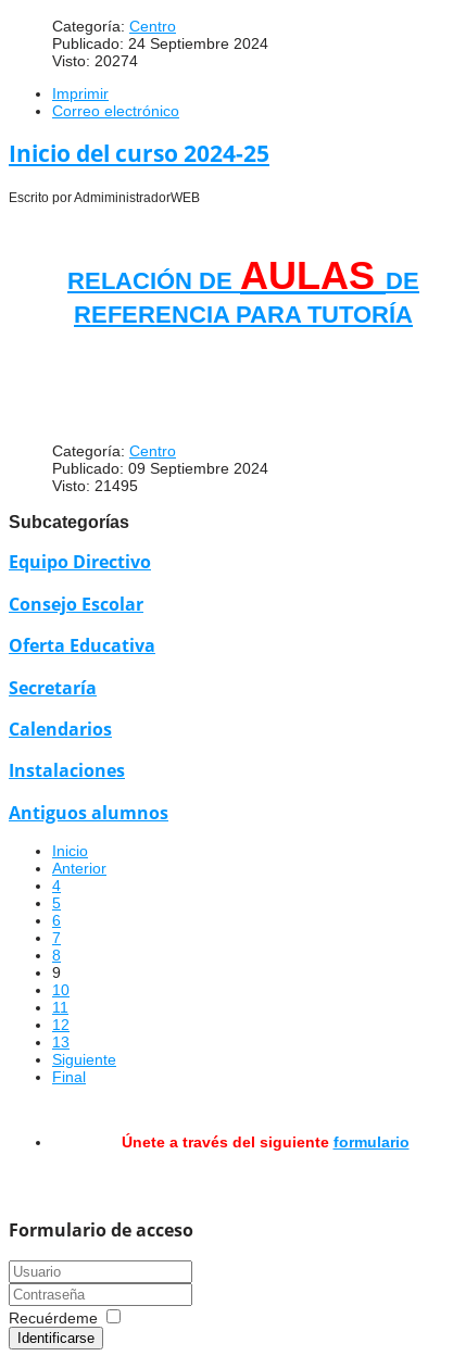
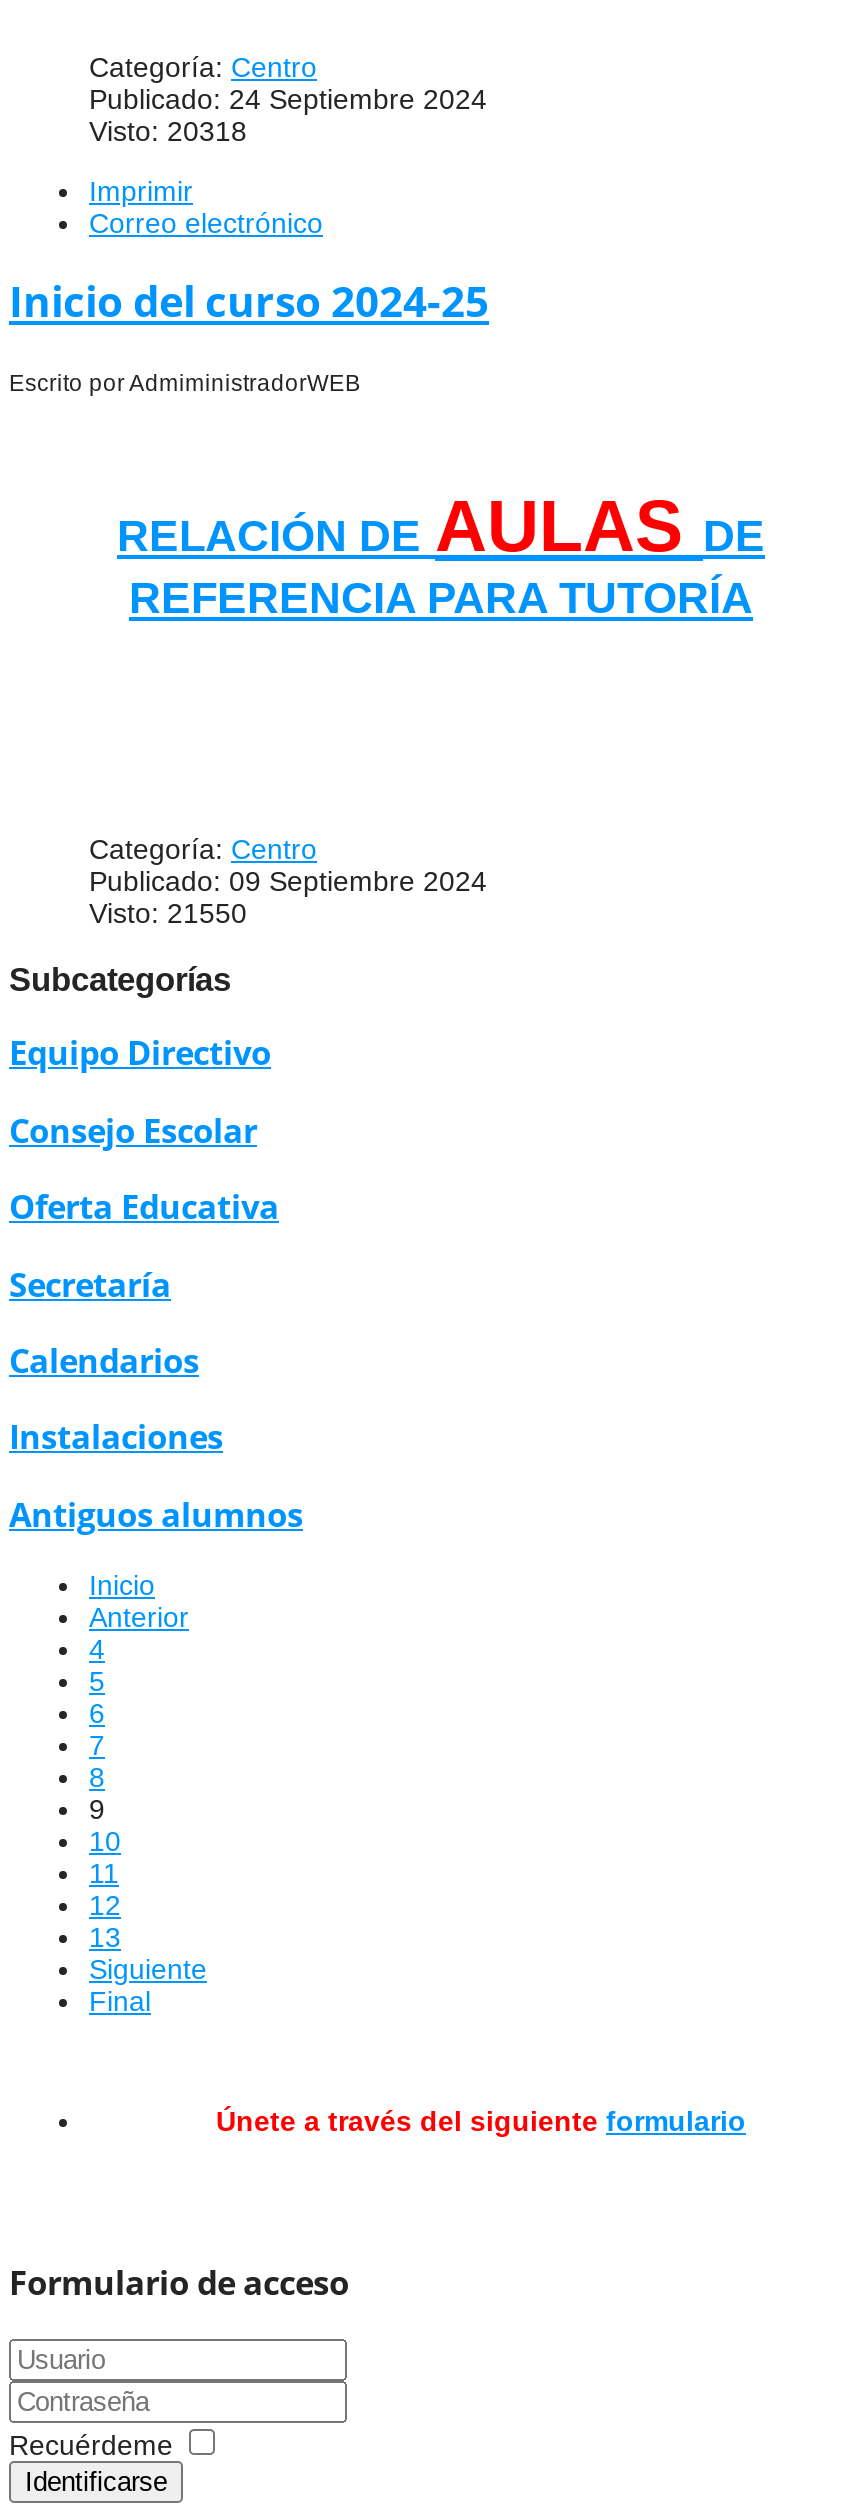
[52,52,138,69] Visto: 20274 -> [89,115,247,147] Visto: 20318
[52,477,138,494] Visto: 21495 -> [89,896,247,928] Visto: 21550

